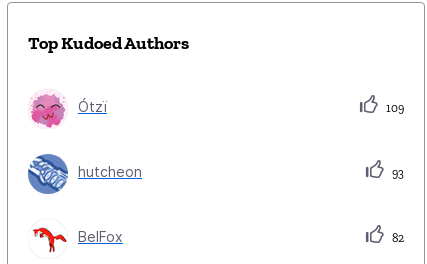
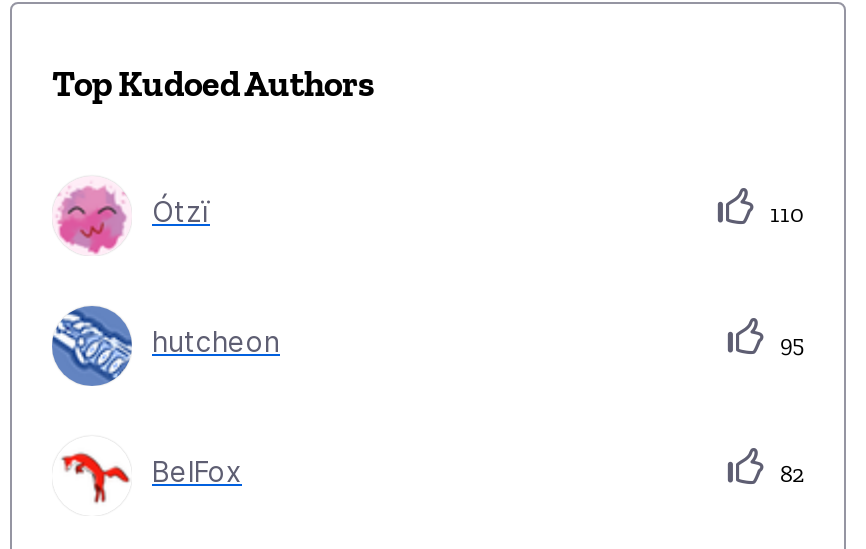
[383,101,404,115] 109 -> [764,201,804,229] 110
[389,166,404,180] 93 -> [774,331,804,359] 95

